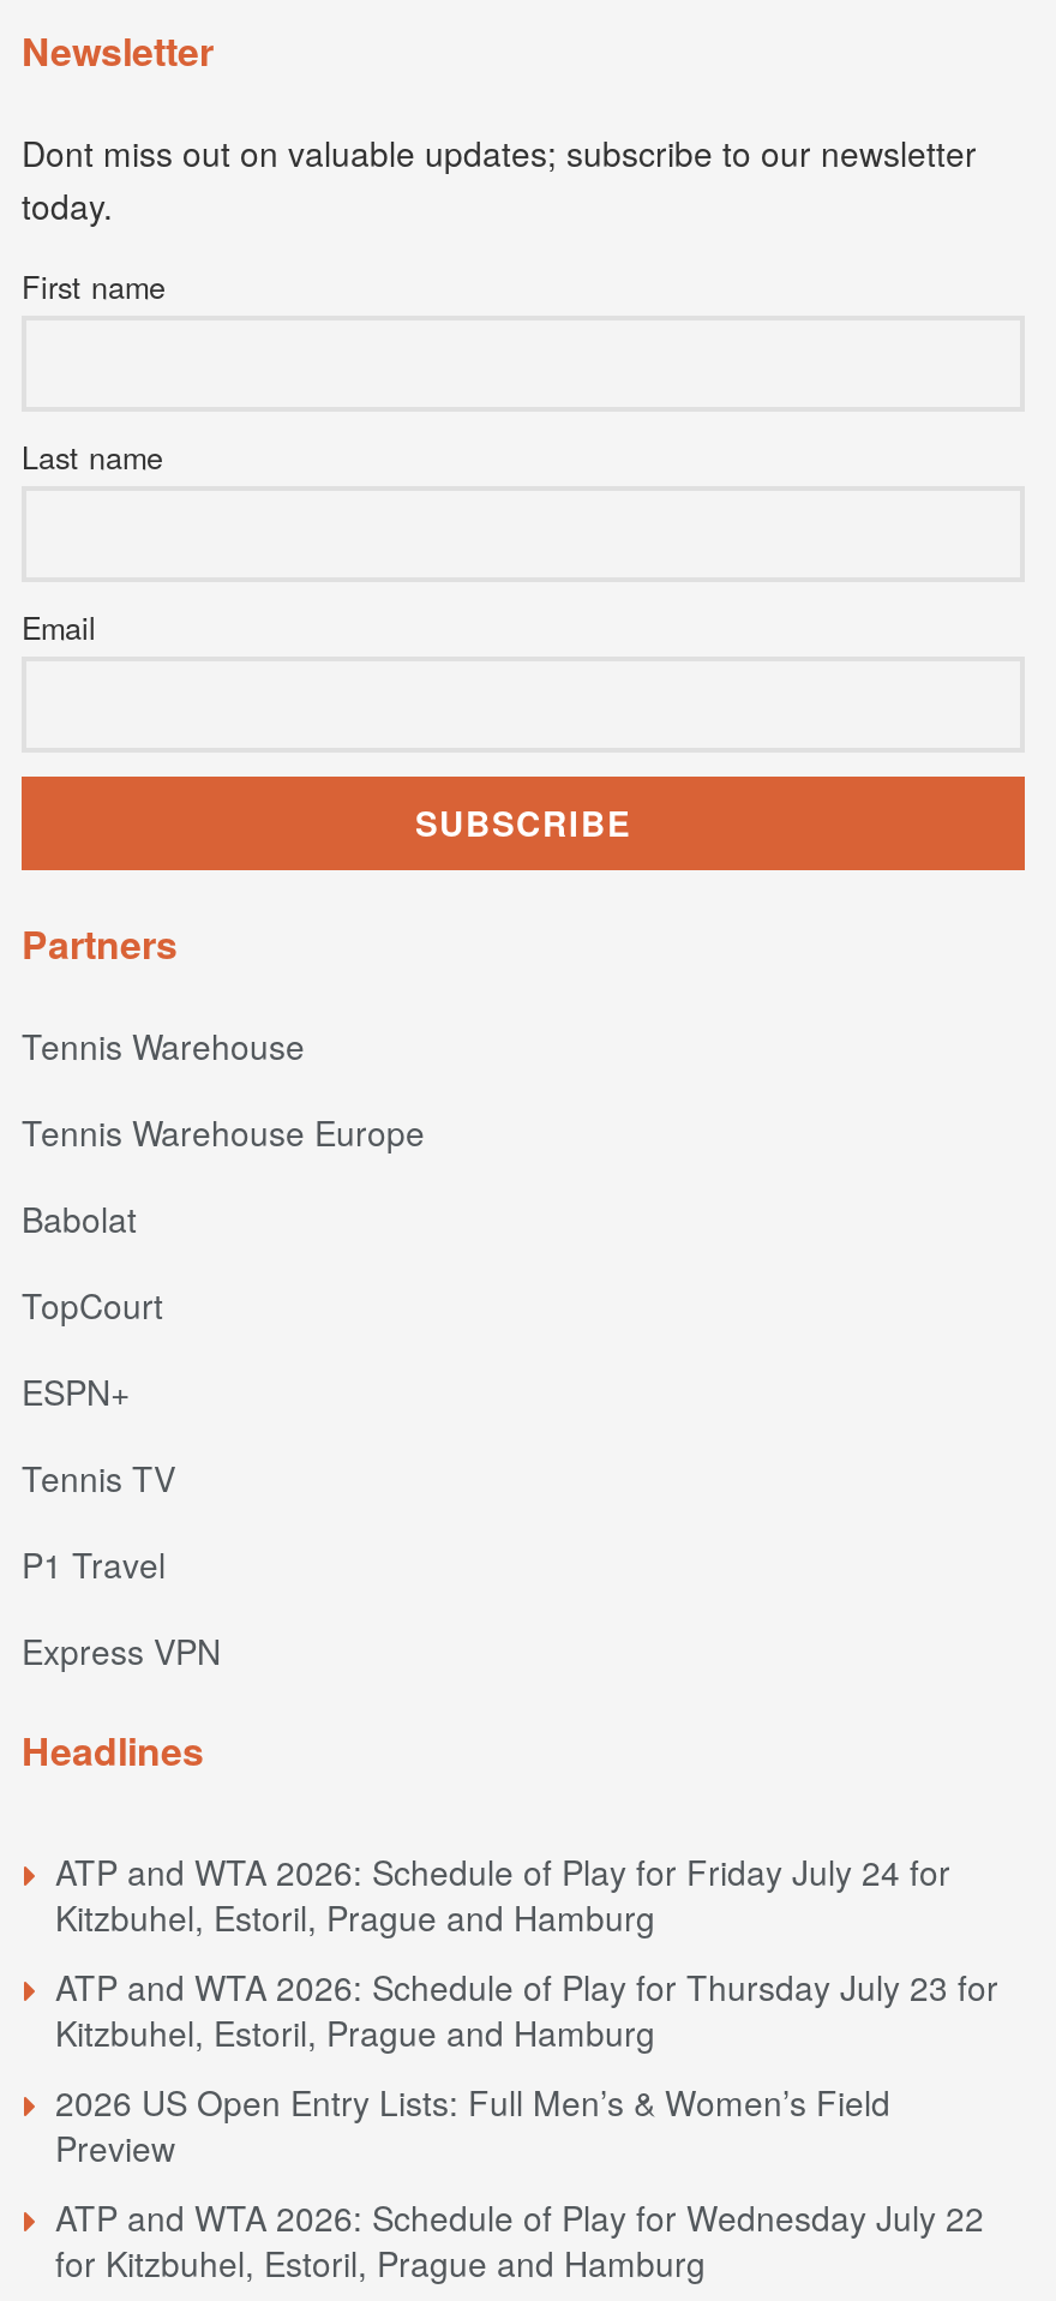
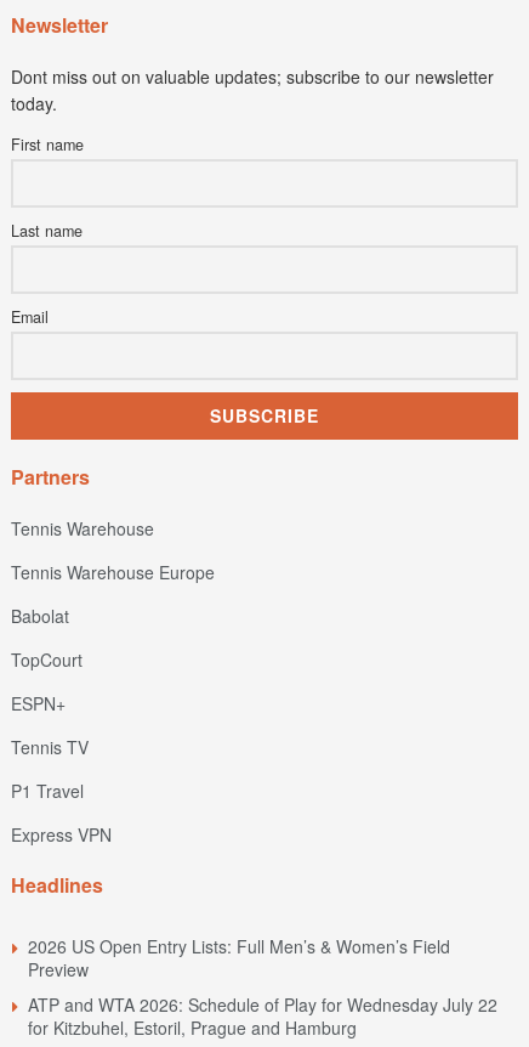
[55,1848,998,2057] ATP and WTA 2026: Schedule of Play for Friday July 24 for | Kitzbuhel, Estoril, Prague and Hamburg | ATP and WTA 2026: Schedule of Play for Thursday July 23 for | Kitzbuhel, Estoril, Prague and Hamburg -> none

